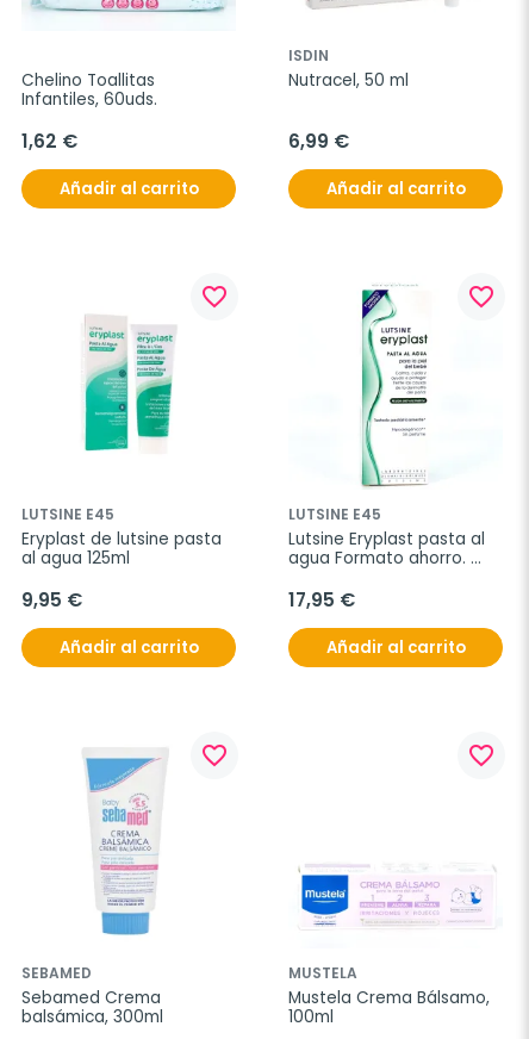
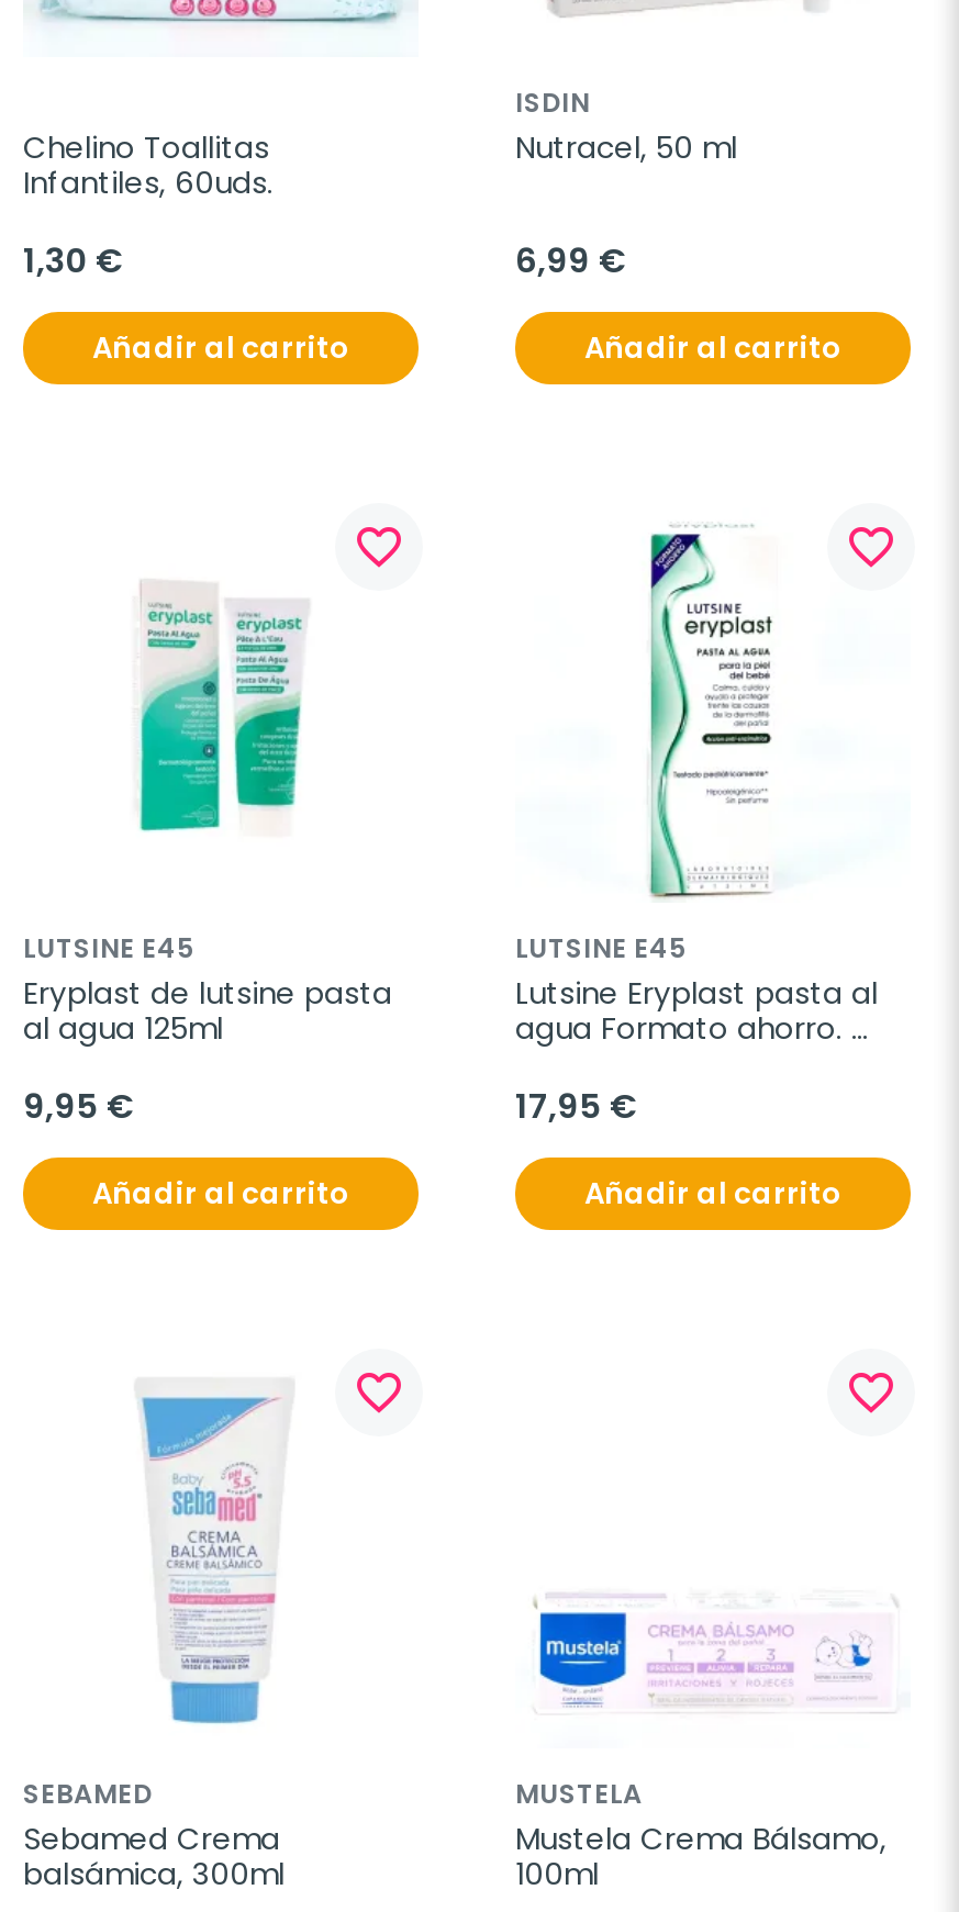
[21,129,77,154] 1,62 € -> [23,237,124,283] 1,30 €

